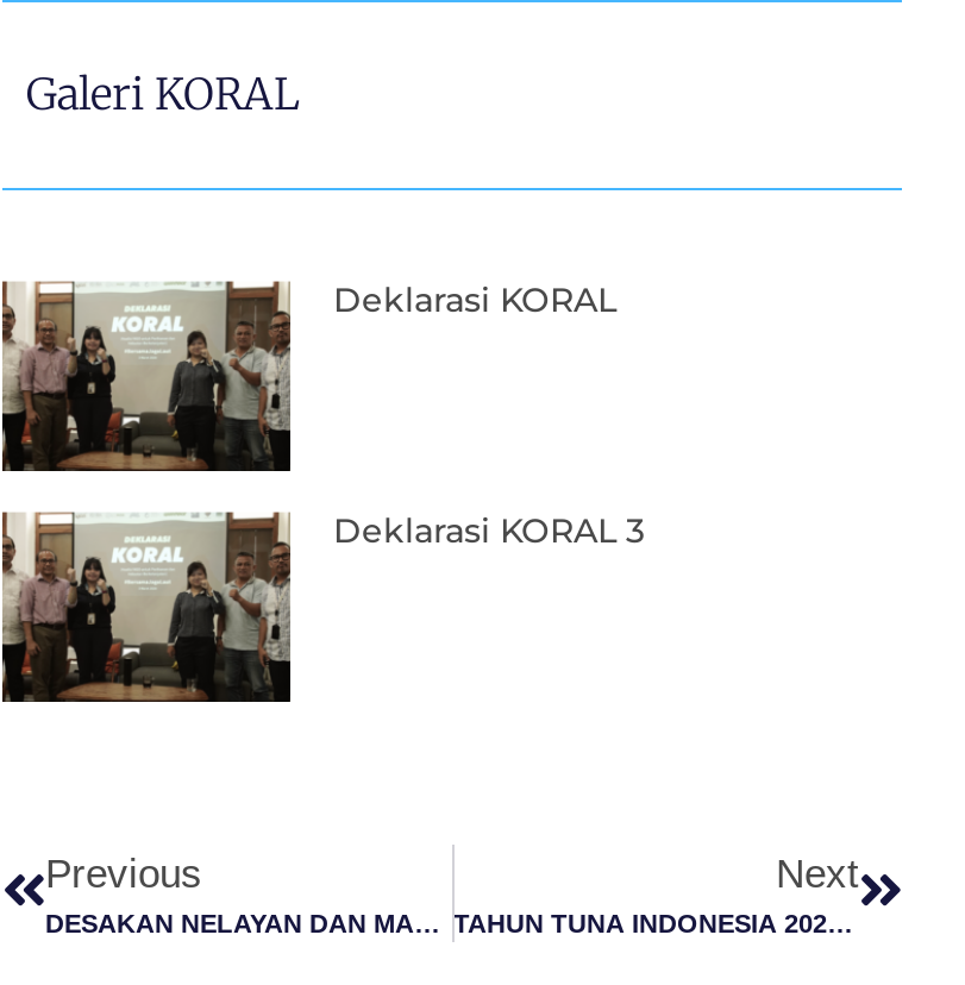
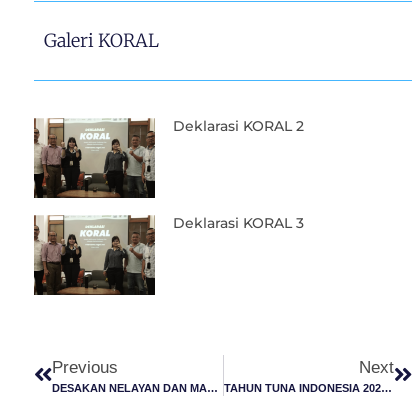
[333,279,616,322] Deklarasi KORAL -> [173,117,304,135] Deklarasi KORAL 2

